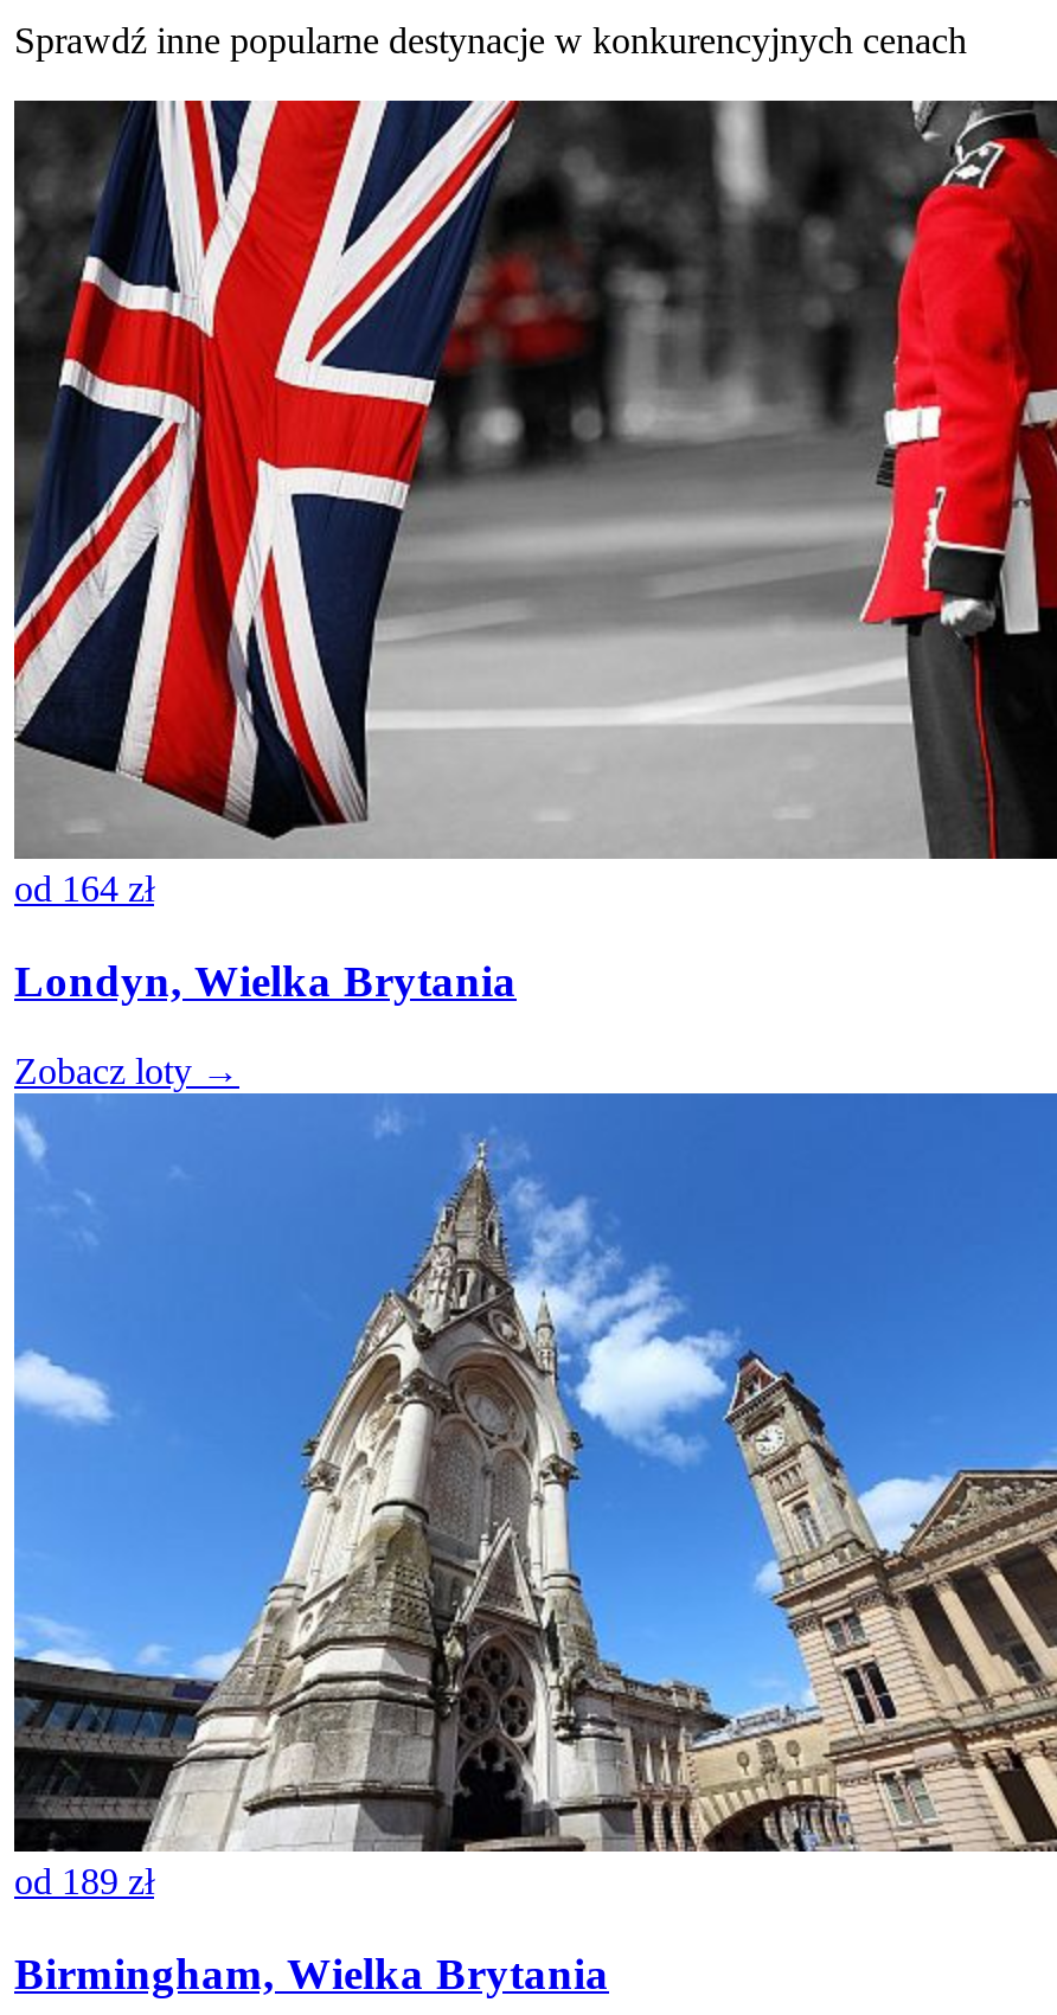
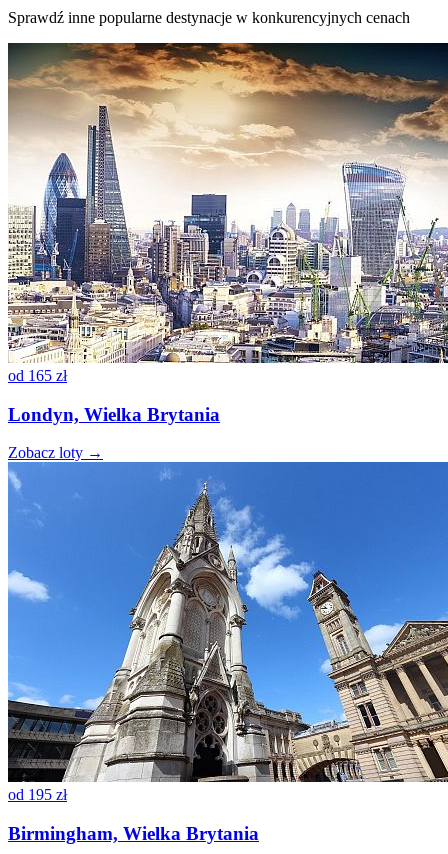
[12,98,1050,908] [image] | od 164 zł -> [7,42,445,384] [image] | od 165 zł
[14,1862,154,1902] od 189 zł -> [8,786,67,803] od 195 zł

